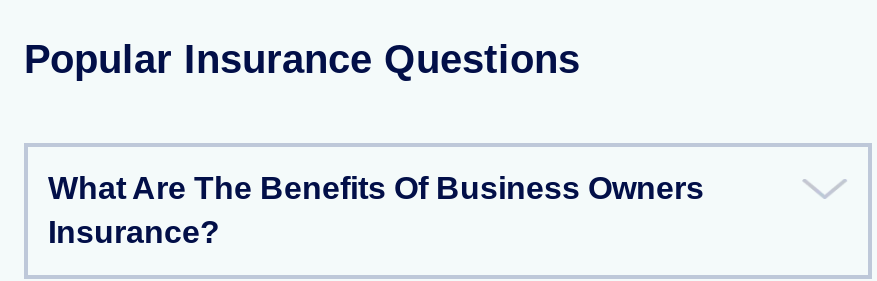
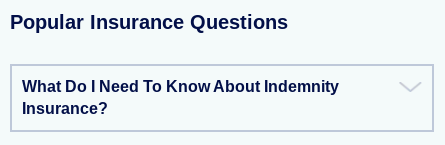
[48,171,704,205] What Are The Benefits Of Business Owners -> [22,78,339,95] What Do I Need To Know About Indemnity

